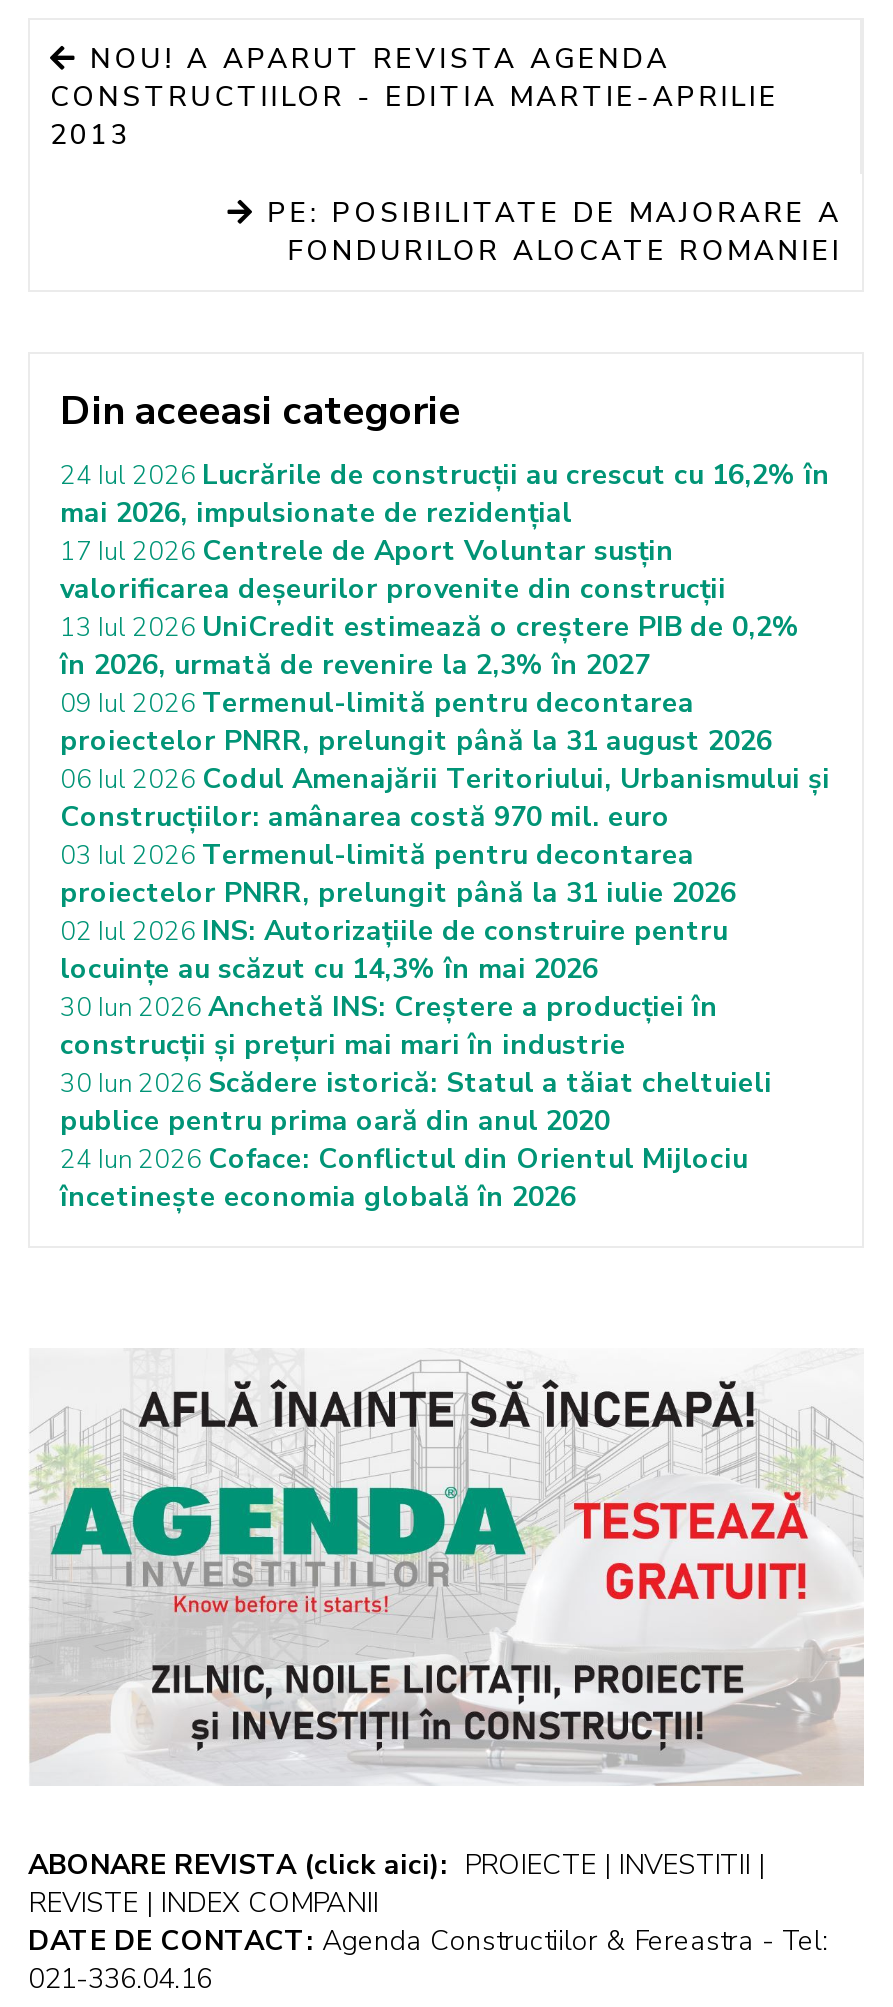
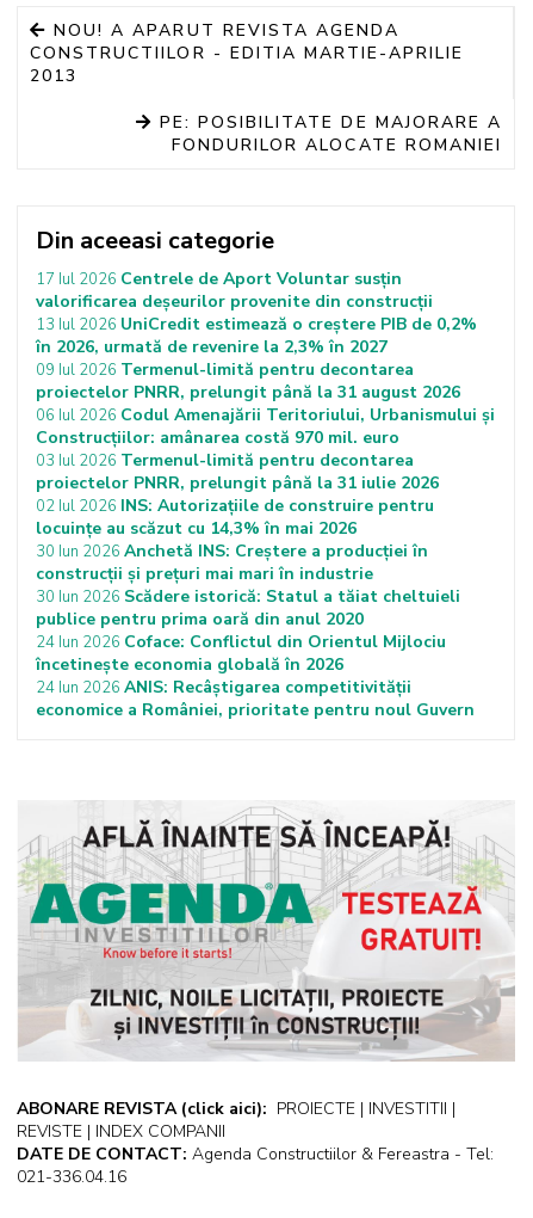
[60,456,830,532] 24 Iul 2026 Lucrările de construcții au crescut cu 16,2% în | mai 2026, impulsionate de rezidențial -> none
moved [60,532,830,1216] -> [36,267,495,676]: 17 Iul 2026 Centrele de Aport Voluntar susțin | valorificarea deșeurilor provenite din construcții | 13 Iul 2026 UniCredit estimează o creștere PIB de 0,2% | ... | 24 Iun 2026 Coface: Conflictul din Orientul Mijlociu | încetinește economia globală în 2026
none -> [36,676,475,721] 24 Iun 2026 ANIS: Recâștigarea competitivității | economice a României, prioritate pentru noul Guvern

